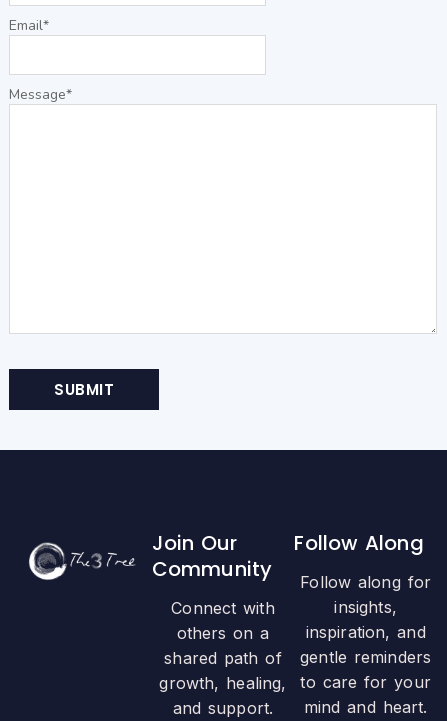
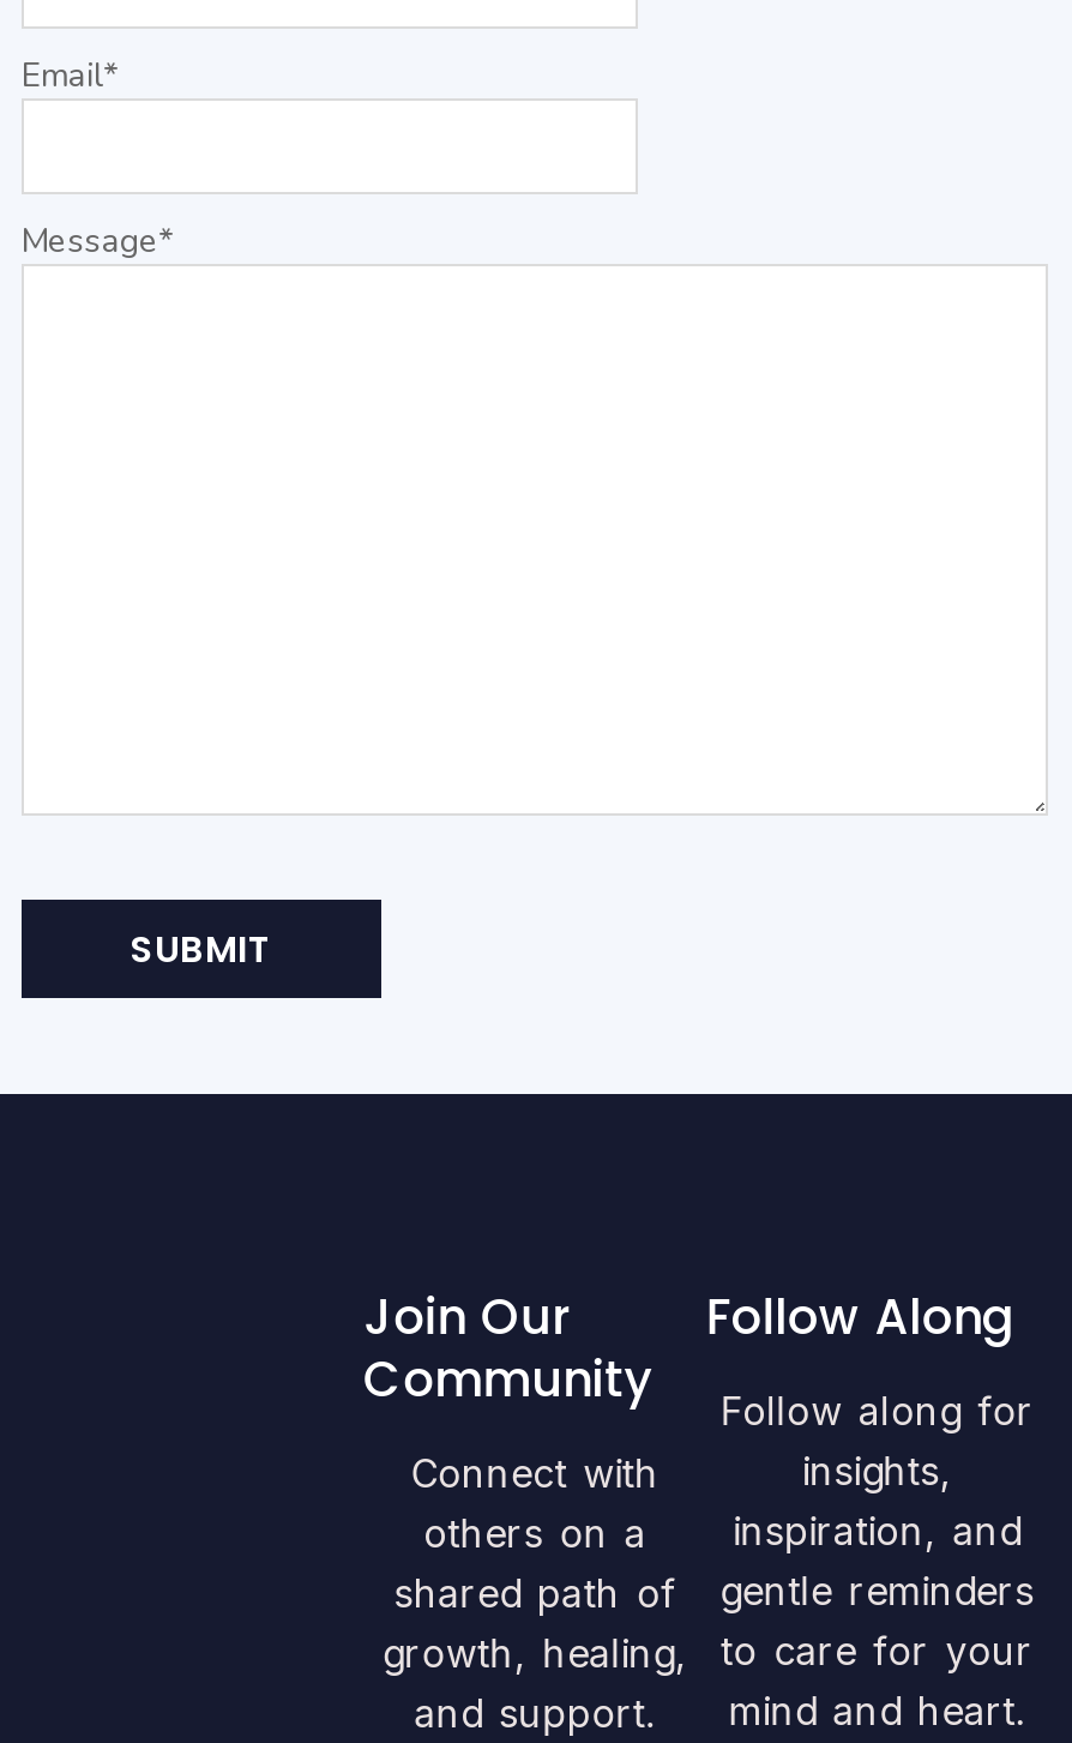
[28,542,135,581] [image] -> none

